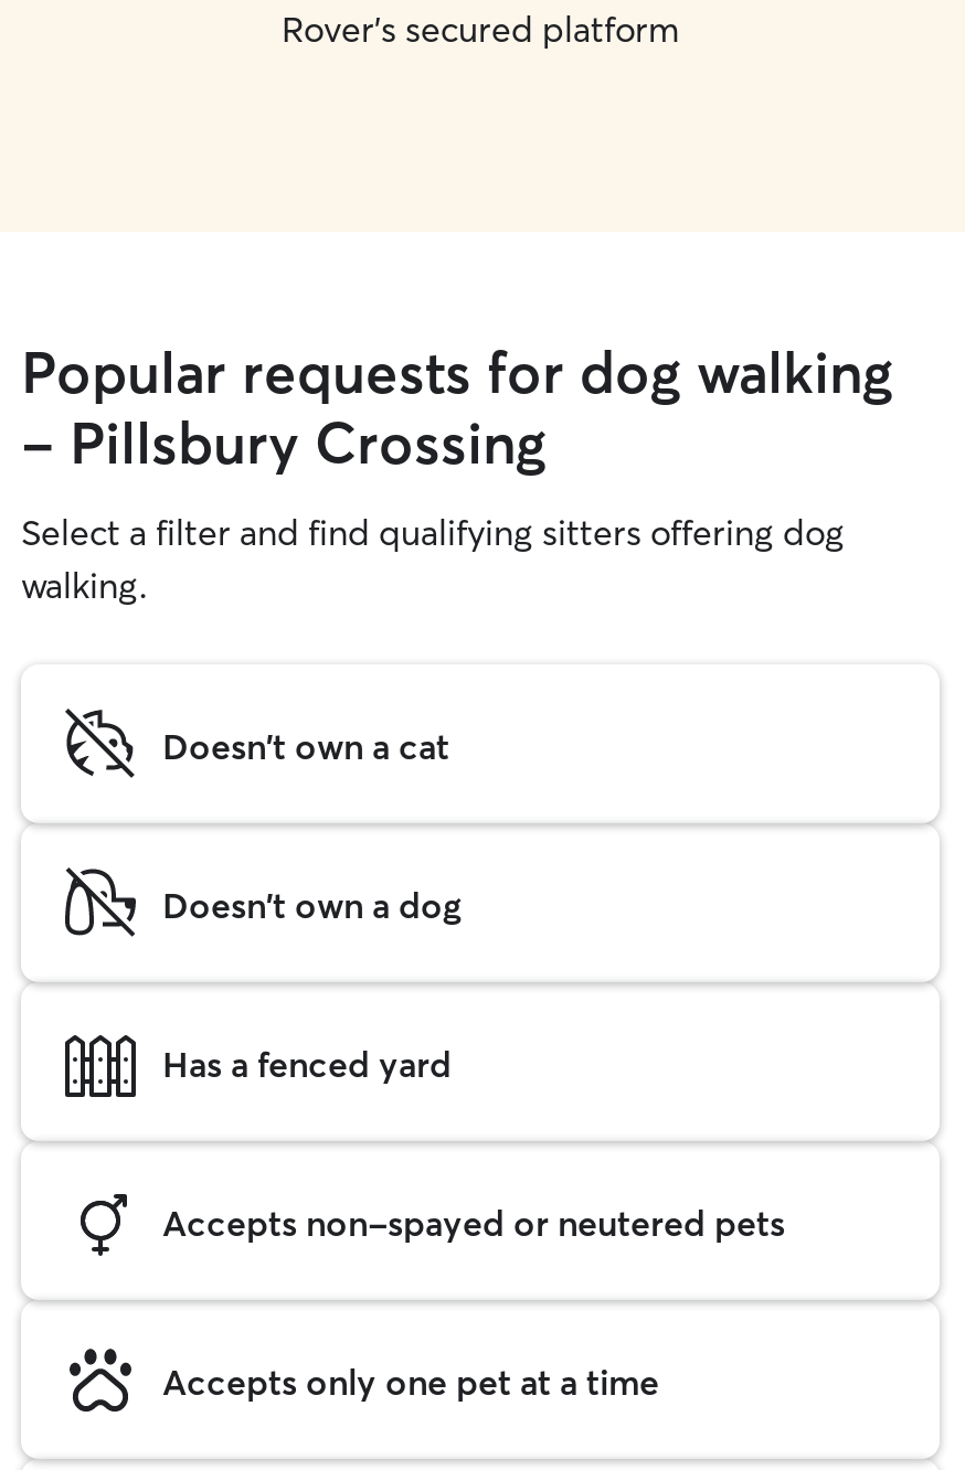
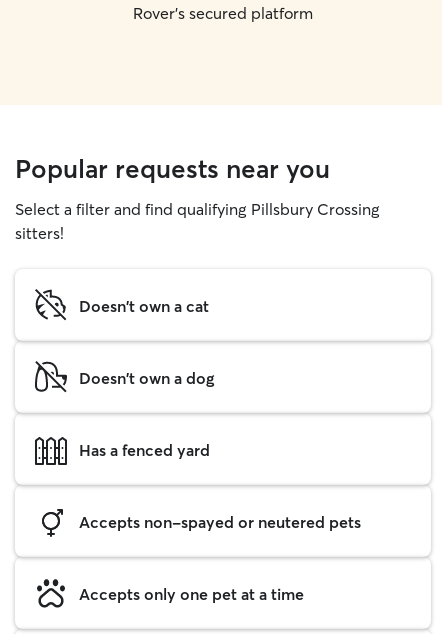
[21,338,893,607] Popular requests for dog walking | - Pillsbury Crossing | Select a filter and find qualifying sitters offering dog | walking. -> [15,153,380,243] Popular requests near you | Select a filter and find qualifying Pillsbury Crossing | sitters!

